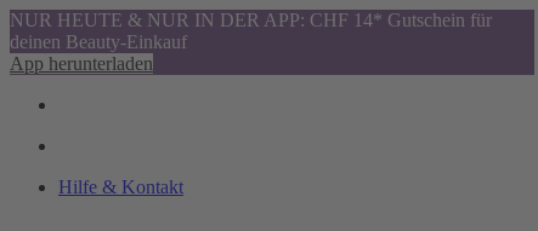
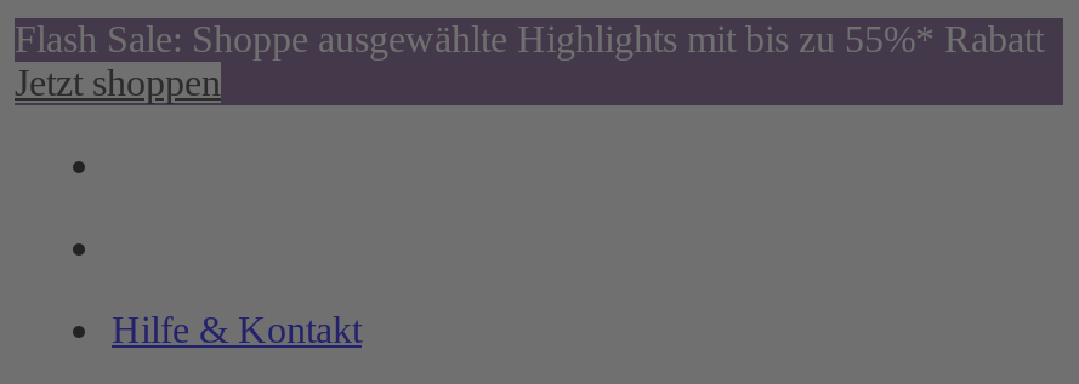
[10,10,492,74] NUR HEUTE & NUR IN DER APP: CHF 14* Gutschein für | deinen Beauty-Einkauf | App herunterladen -> [15,18,1044,103] Flash Sale: Shoppe ausgewählte Highlights mit bis zu 55%* Rabatt | Jetzt shoppen

